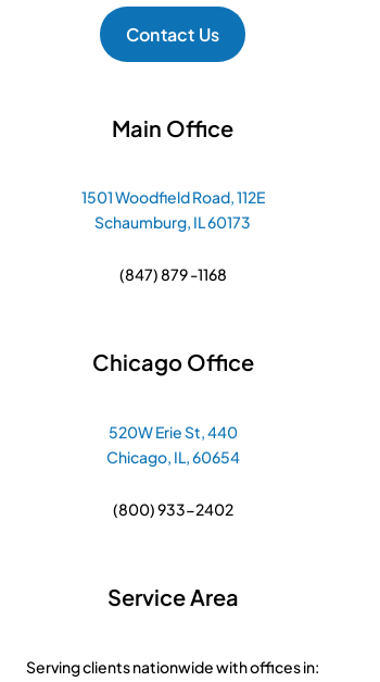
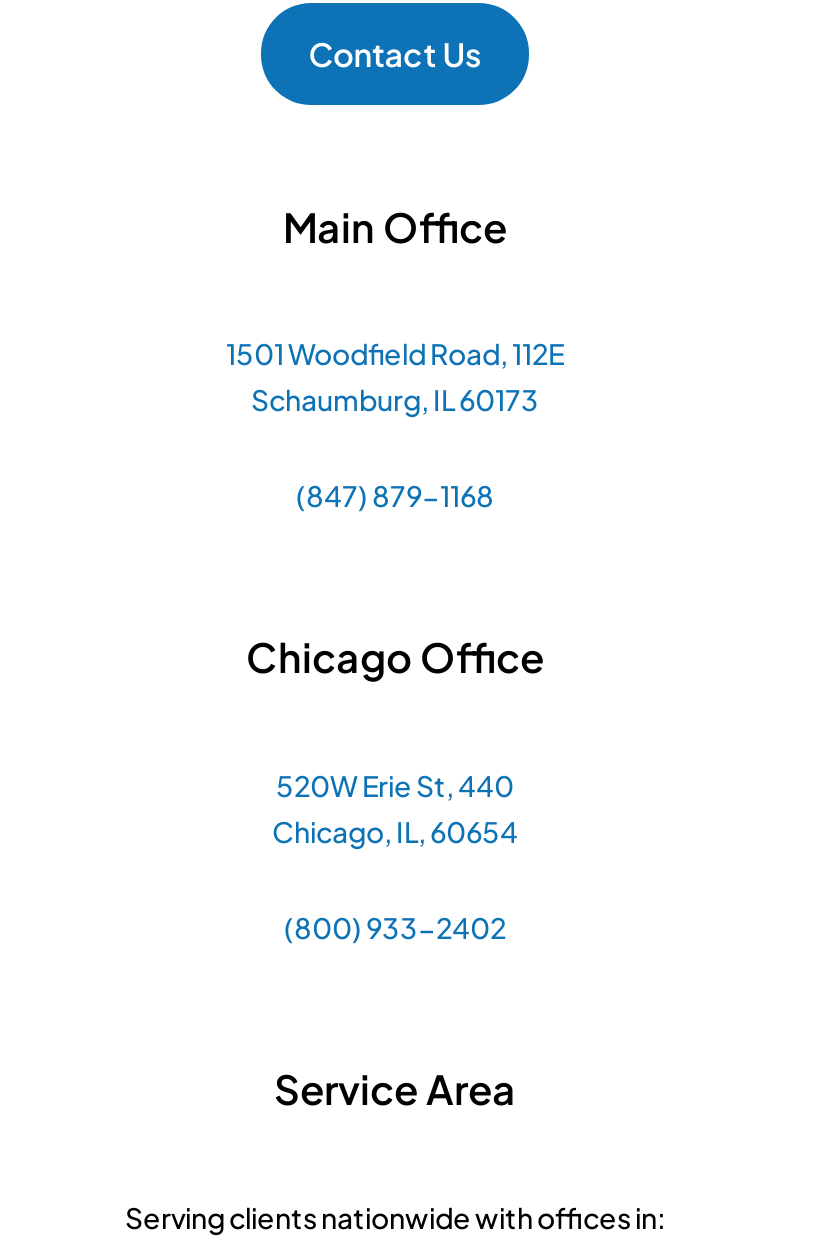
[119,264,226,284] (847) 879 -1168 -> [296,477,494,513] (847) 879-1168

